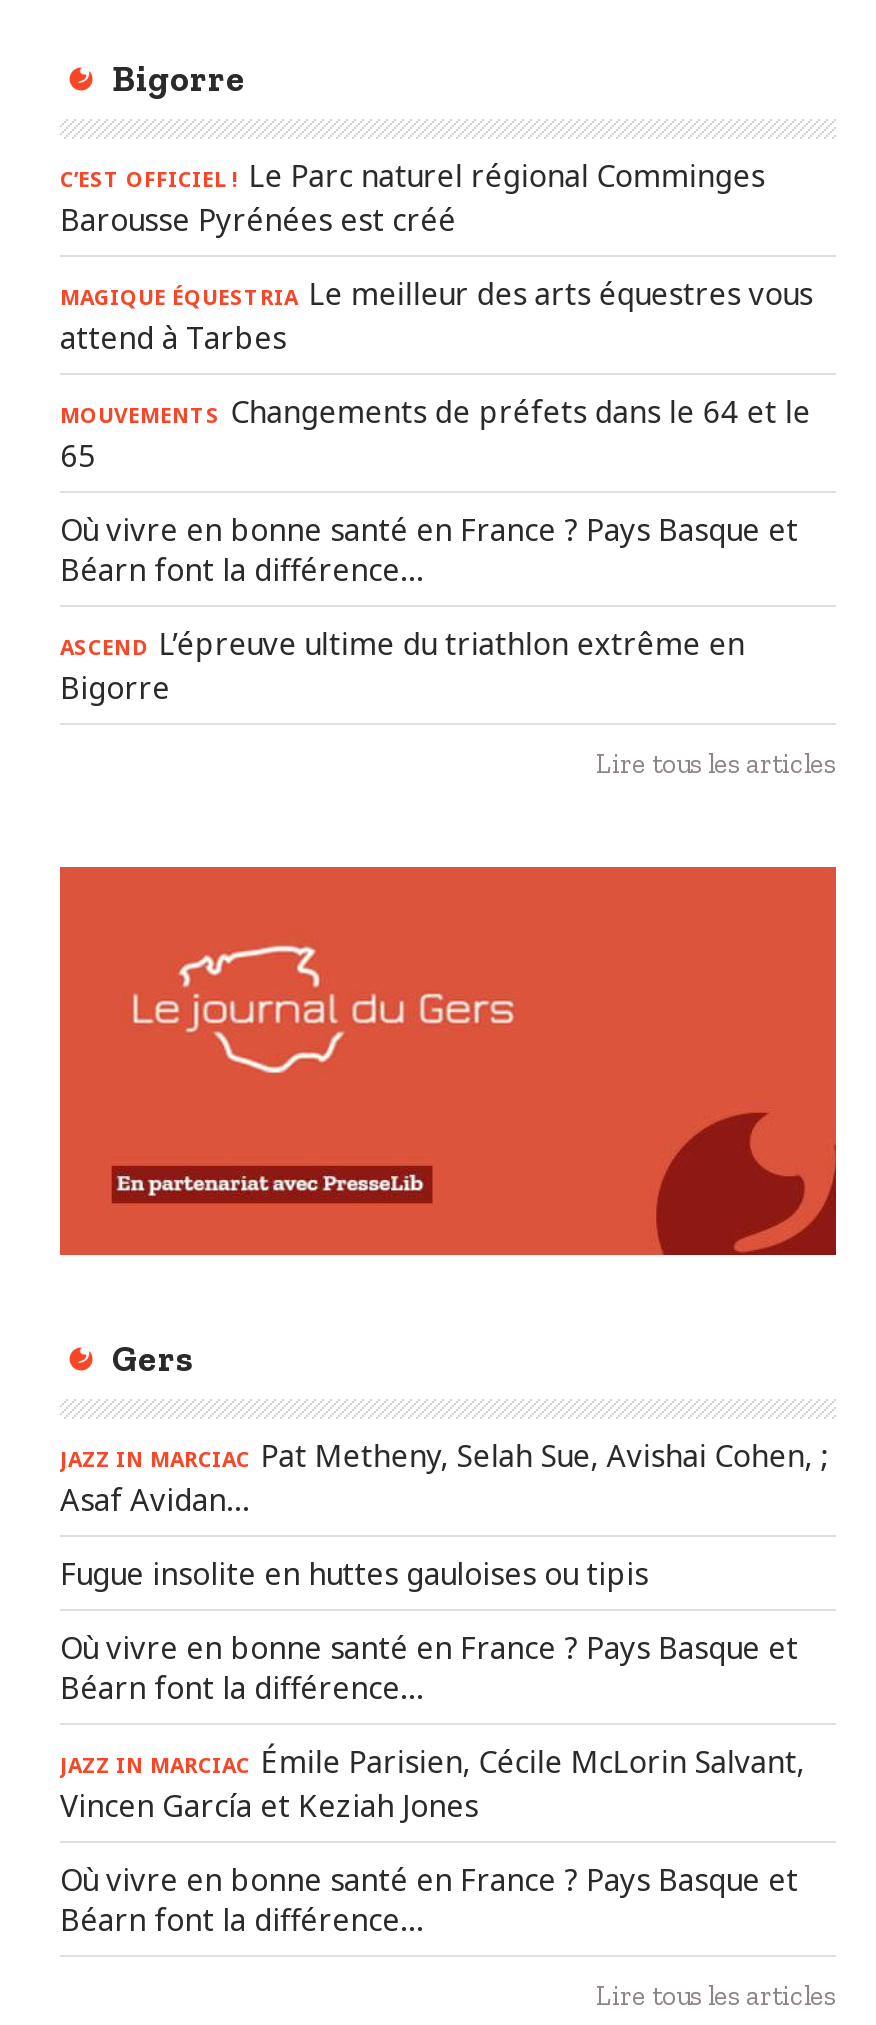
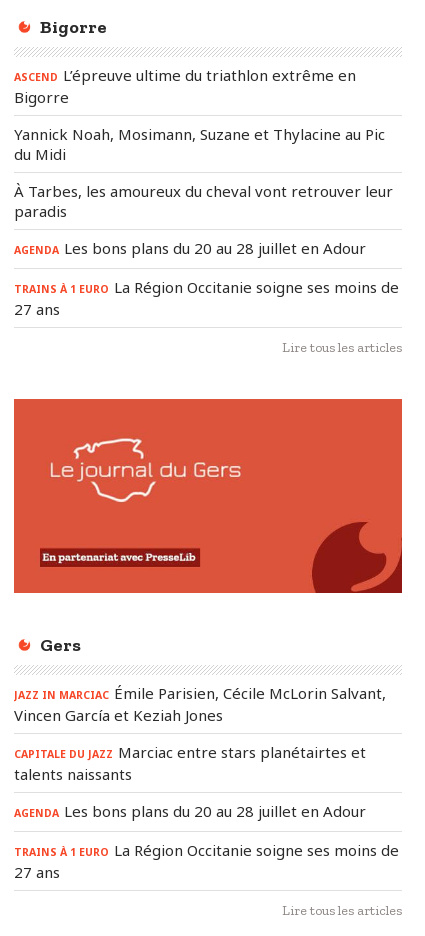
[60,156,812,590] C’EST OFFICIEL ! Le Parc naturel régional Comminges | Barousse Pyrénées est créé | MAGIQUE ÉQUESTRIA Le meilleur des arts équestres vous | attend à Tarbes | MOUVEMENTS Changements de préfets dans le 64 et le | 65 | Où vivre en bonne santé en France ? Pays Basque et | Béarn font la différence… -> none
moved [60,624,744,708] -> [14,65,356,107]: ASCEND L’épreuve ultime du triathlon extrême en | Bigorre
none -> [14,124,399,319] Yannick Noah, Mosimann, Suzane et Thylacine au Pic | du Midi | À Tarbes, les amoureux du cheval vont retrouver leur | paradis | AGENDA Les bons plans du 20 au 28 juillet en Adour | TRAINS À 1 EURO La Région Occitanie soigne ses moins de | 27 ans
[60,1436,826,1708] JAZZ IN MARCIAC Pat Metheny, Selah Sue, Avishai Cohen, ; | Asaf Avidan… | Fugue insolite en huttes gauloises ou tipis | Où vivre en bonne santé en France ? Pays Basque et | Béarn font la différence… -> none
moved [60,1742,804,1826] -> [14,683,386,725]: JAZZ IN MARCIAC Émile Parisien, Cécile McLorin Salvant, | Vincen García et Keziah Jones
[60,1860,798,1940] Où vivre en bonne santé en France ? Pays Basque et | Béarn font la différence… -> [14,742,399,882] CAPITALE DU JAZZ Marciac entre stars planétairtes et | talents naissants | AGENDA Les bons plans du 20 au 28 juillet en Adour | TRAINS À 1 EURO La Région Occitanie soigne ses moins de | 27 ans

